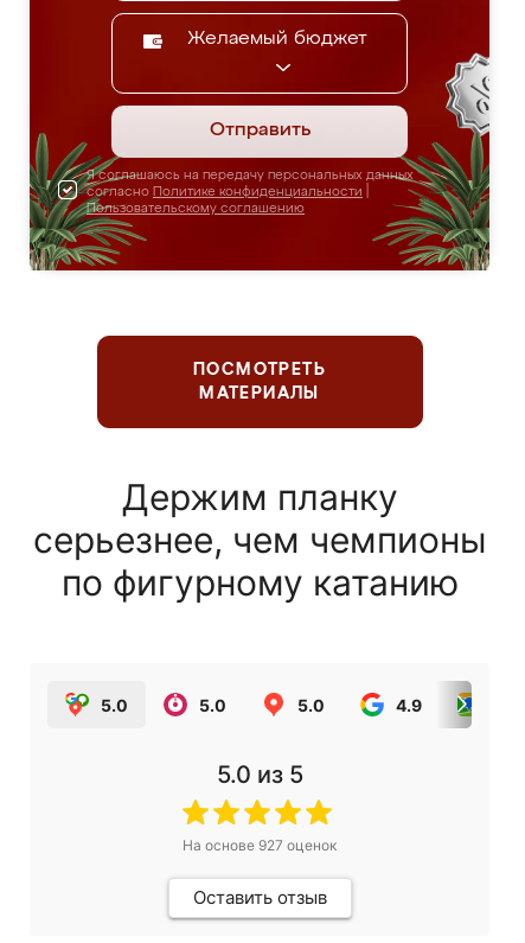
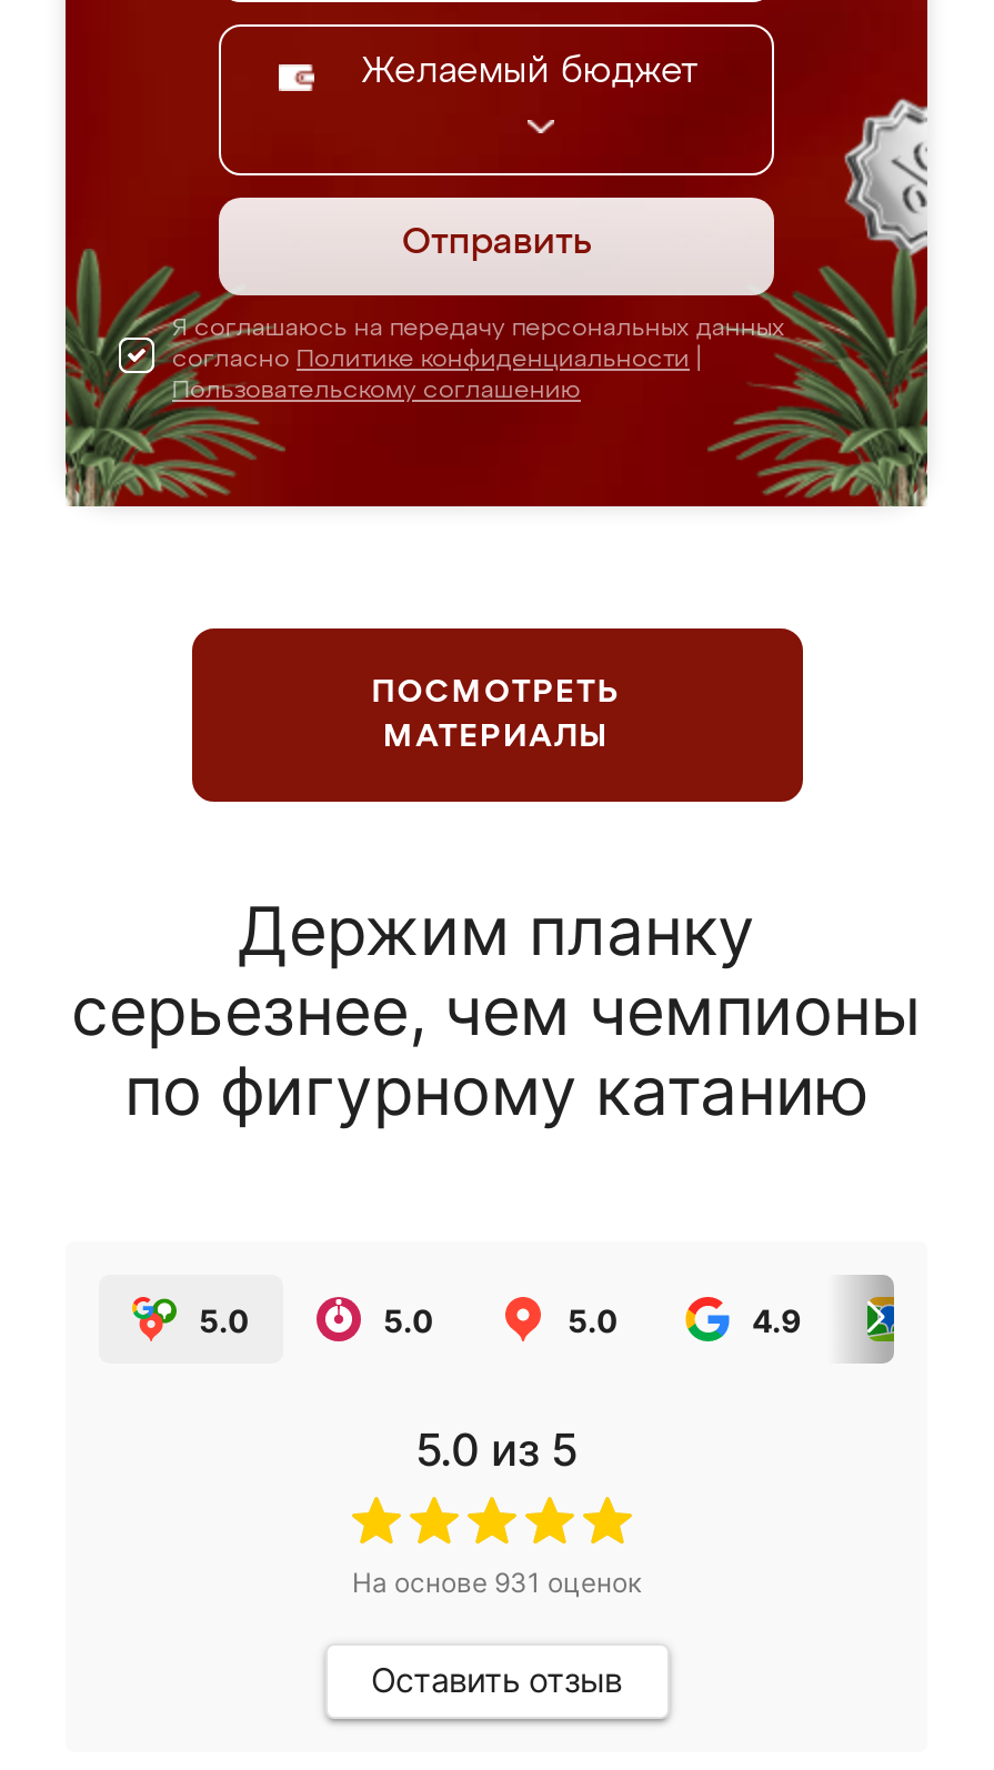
[183,836,337,854] На основе 927 оценок -> [352,1566,641,1599] На основе 931 оценок

